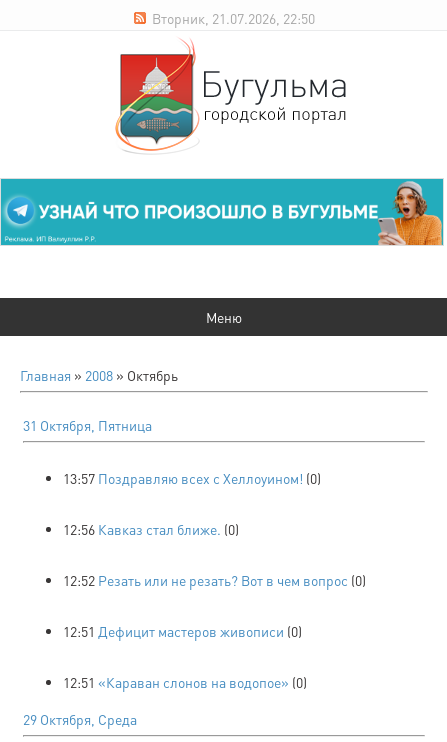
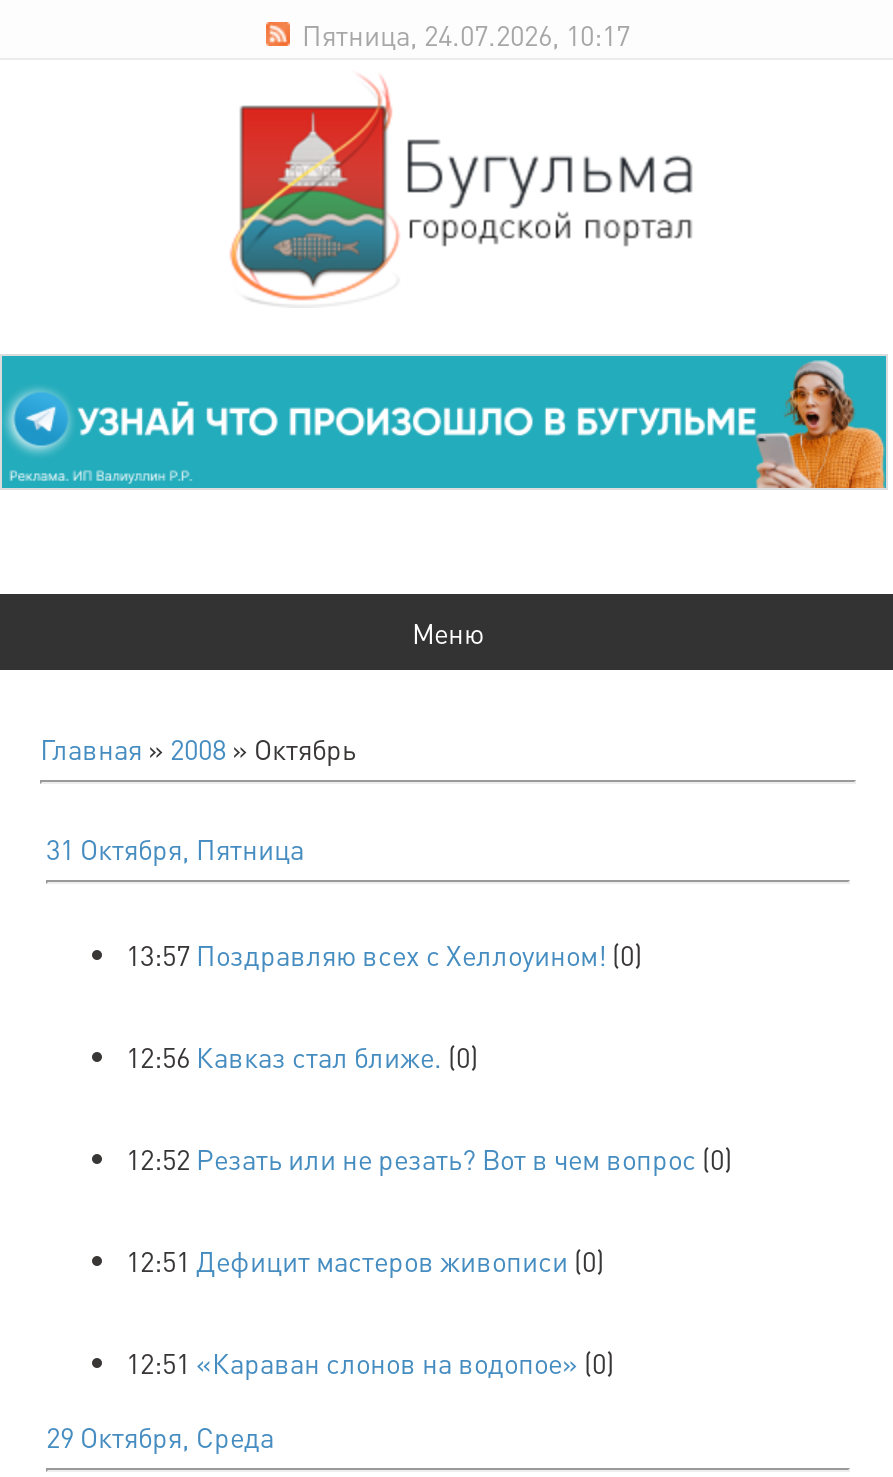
[151,9,314,27] Вторник, 21.07.2026, 22:50 -> [302,16,630,52] Пятница, 24.07.2026, 10:17

